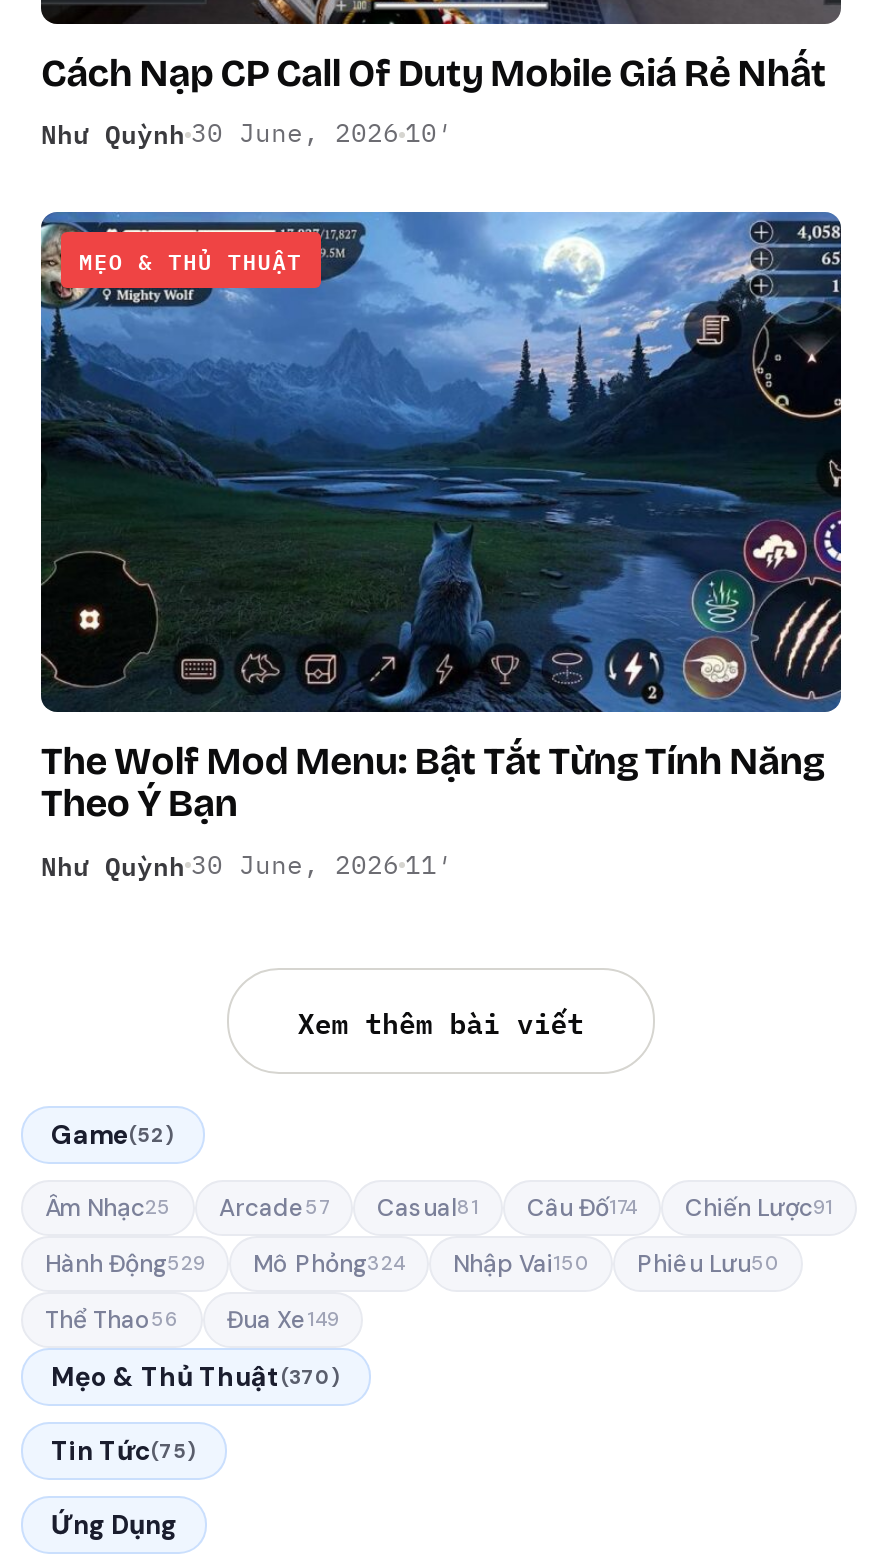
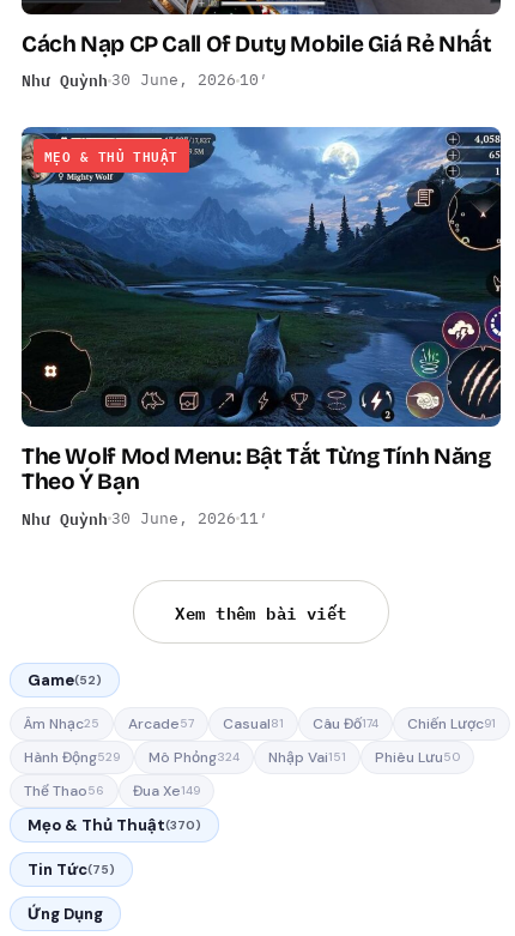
[45,1247,779,1279] Hành Động529 Mô Phỏng324 Nhập Vai150 Phiêu Lưu50 -> [24,747,460,767] Hành Động529 Mô Phỏng324 Nhập Vai151 Phiêu Lưu50

